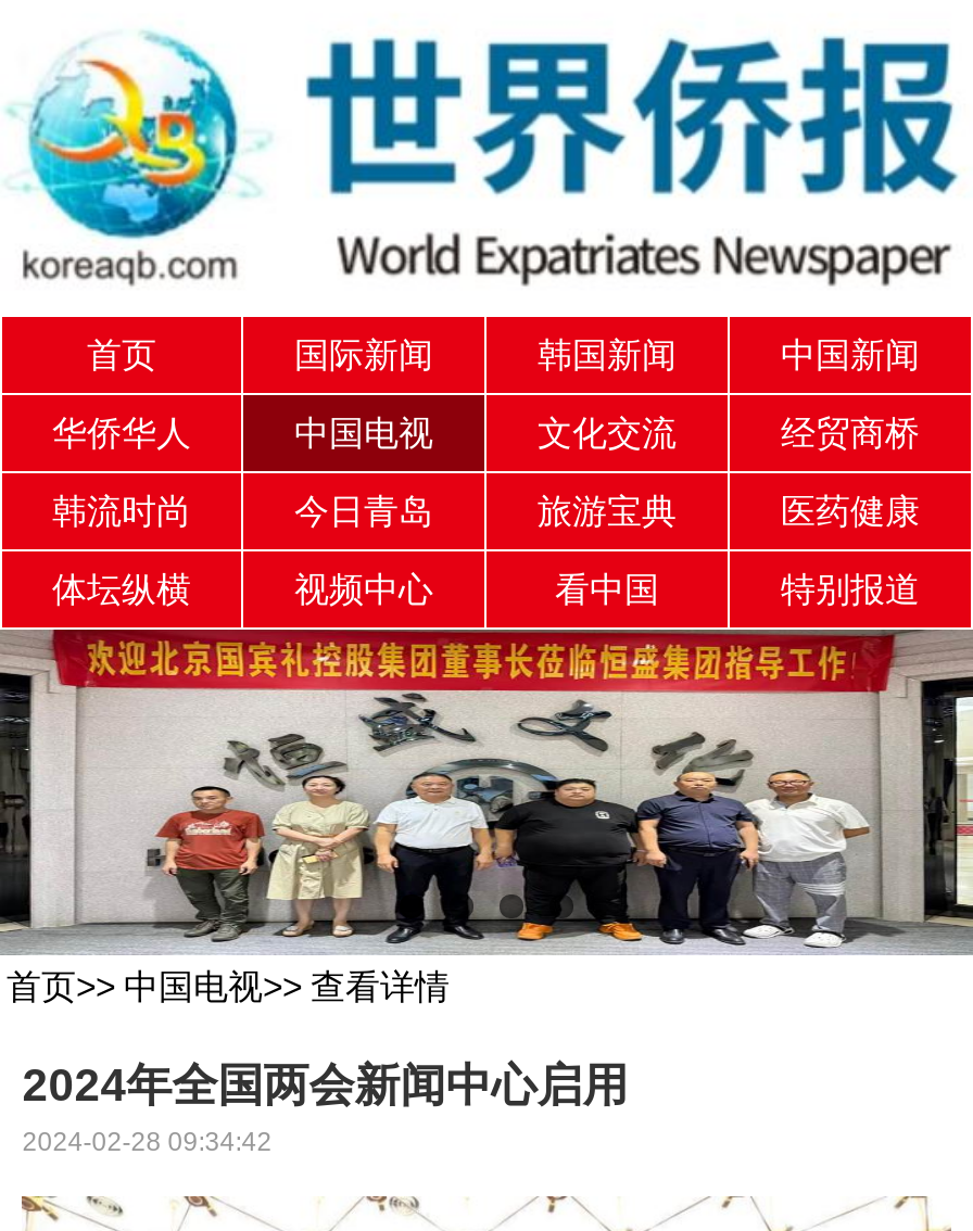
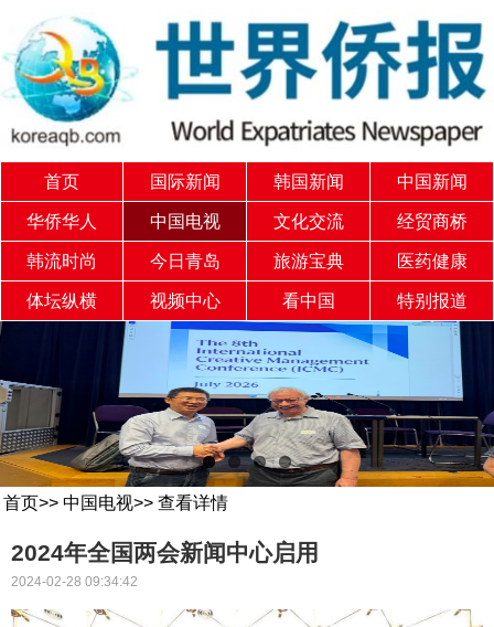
[7,627,966,955] [image] -> [3,320,491,488] [image]

